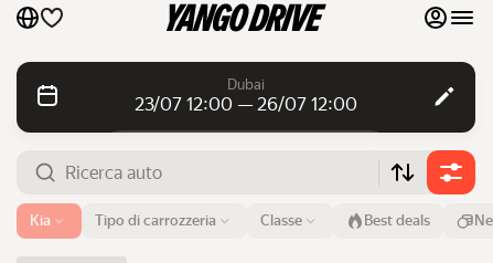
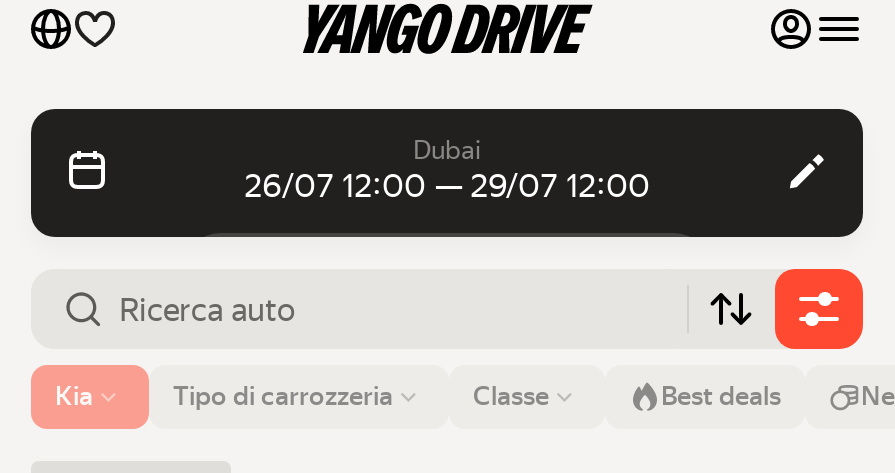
[135,94,357,115] 23/07 12:00 — 26/07 12:00 -> [244,167,650,205] 26/07 12:00 — 29/07 12:00

